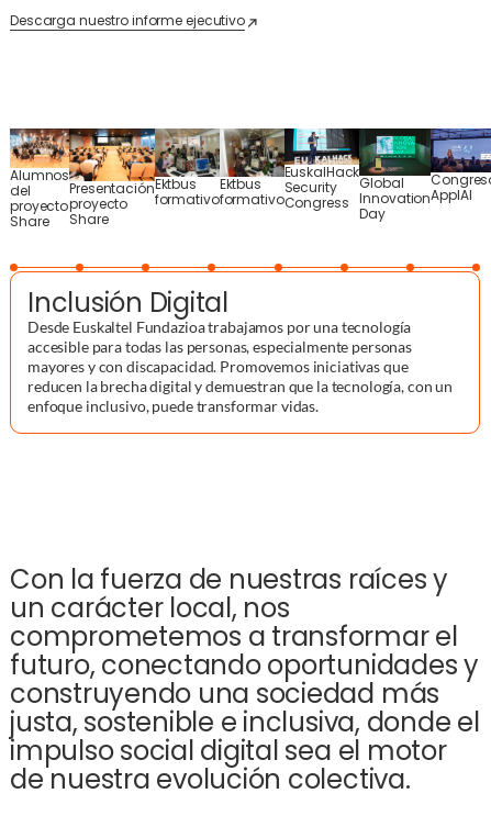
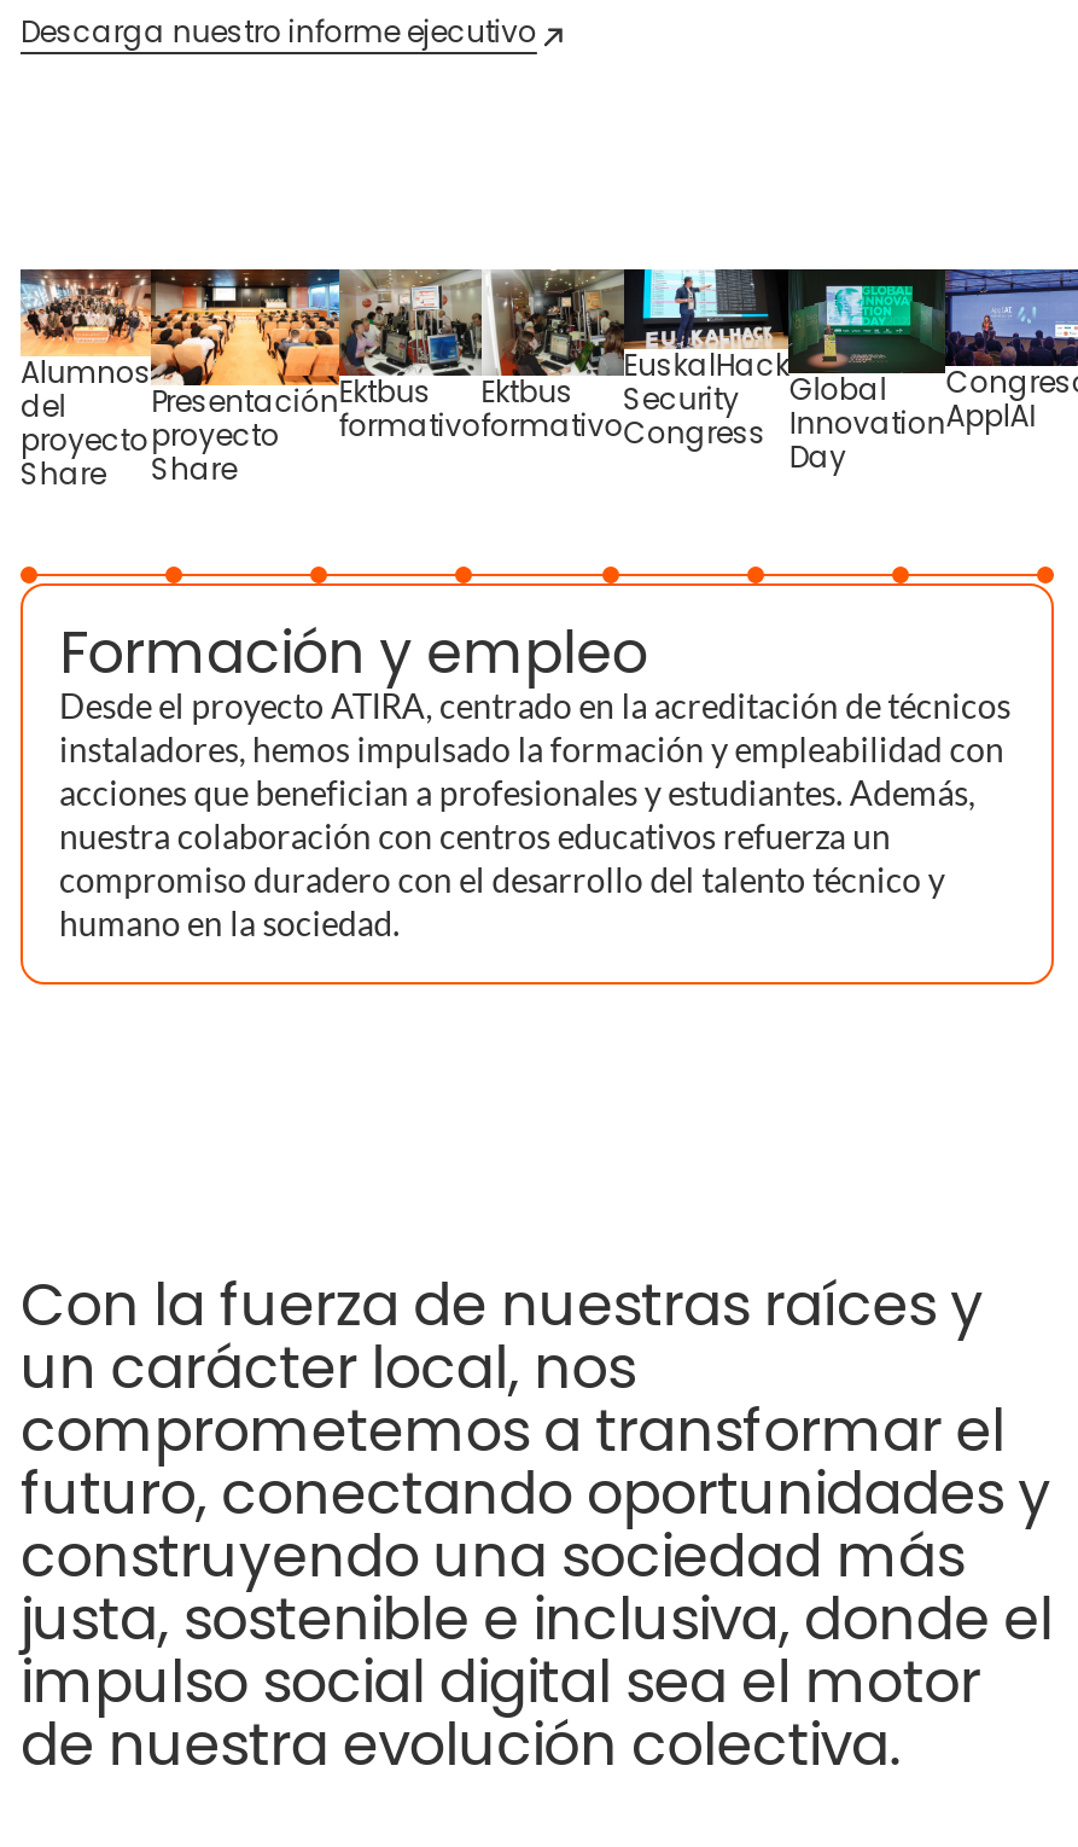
[27,285,453,415] Inclusión Digital | Desde Euskaltel Fundazioa trabajamos por una tecnología | accesible para todas las personas, especialmente personas | mayores y con discapacidad. Promovemos iniciativas que | reducen la brecha digital y demuestran que la tecnología, con un | enfoque inclusivo, puede transformar vidas. -> [59,613,1011,944] Formación y empleo | Desde el proyecto ATIRA, centrado en la acreditación de técnicos | instaladores, hemos impulsado la formación y empleabilidad con | acciones que benefician a profesionales y estudiantes. Además, | nuestra colaboración con centros educativos refuerza un | compromiso duradero con el desarrollo del talento técnico y | humano en la sociedad.

